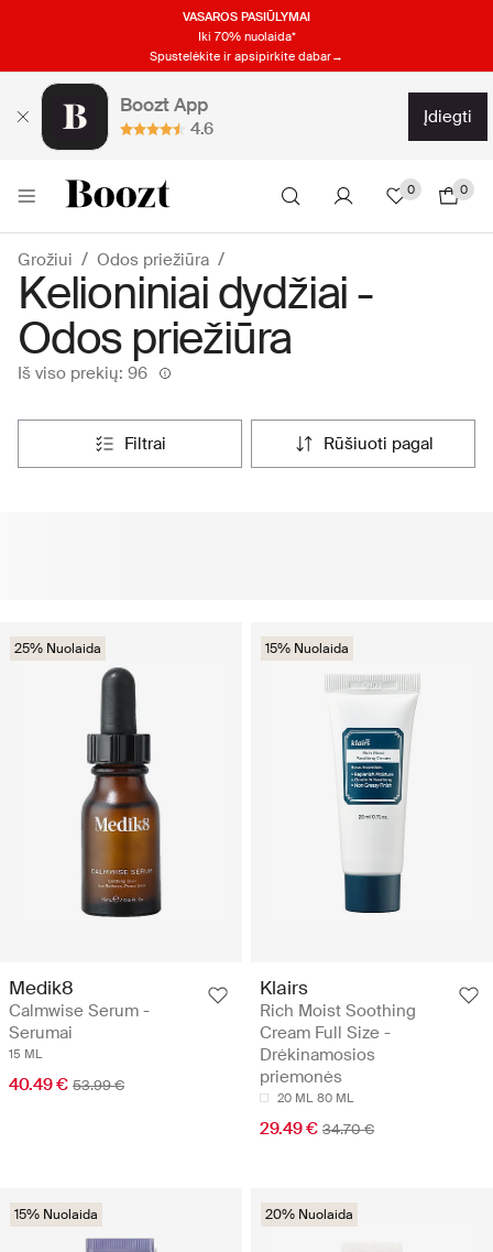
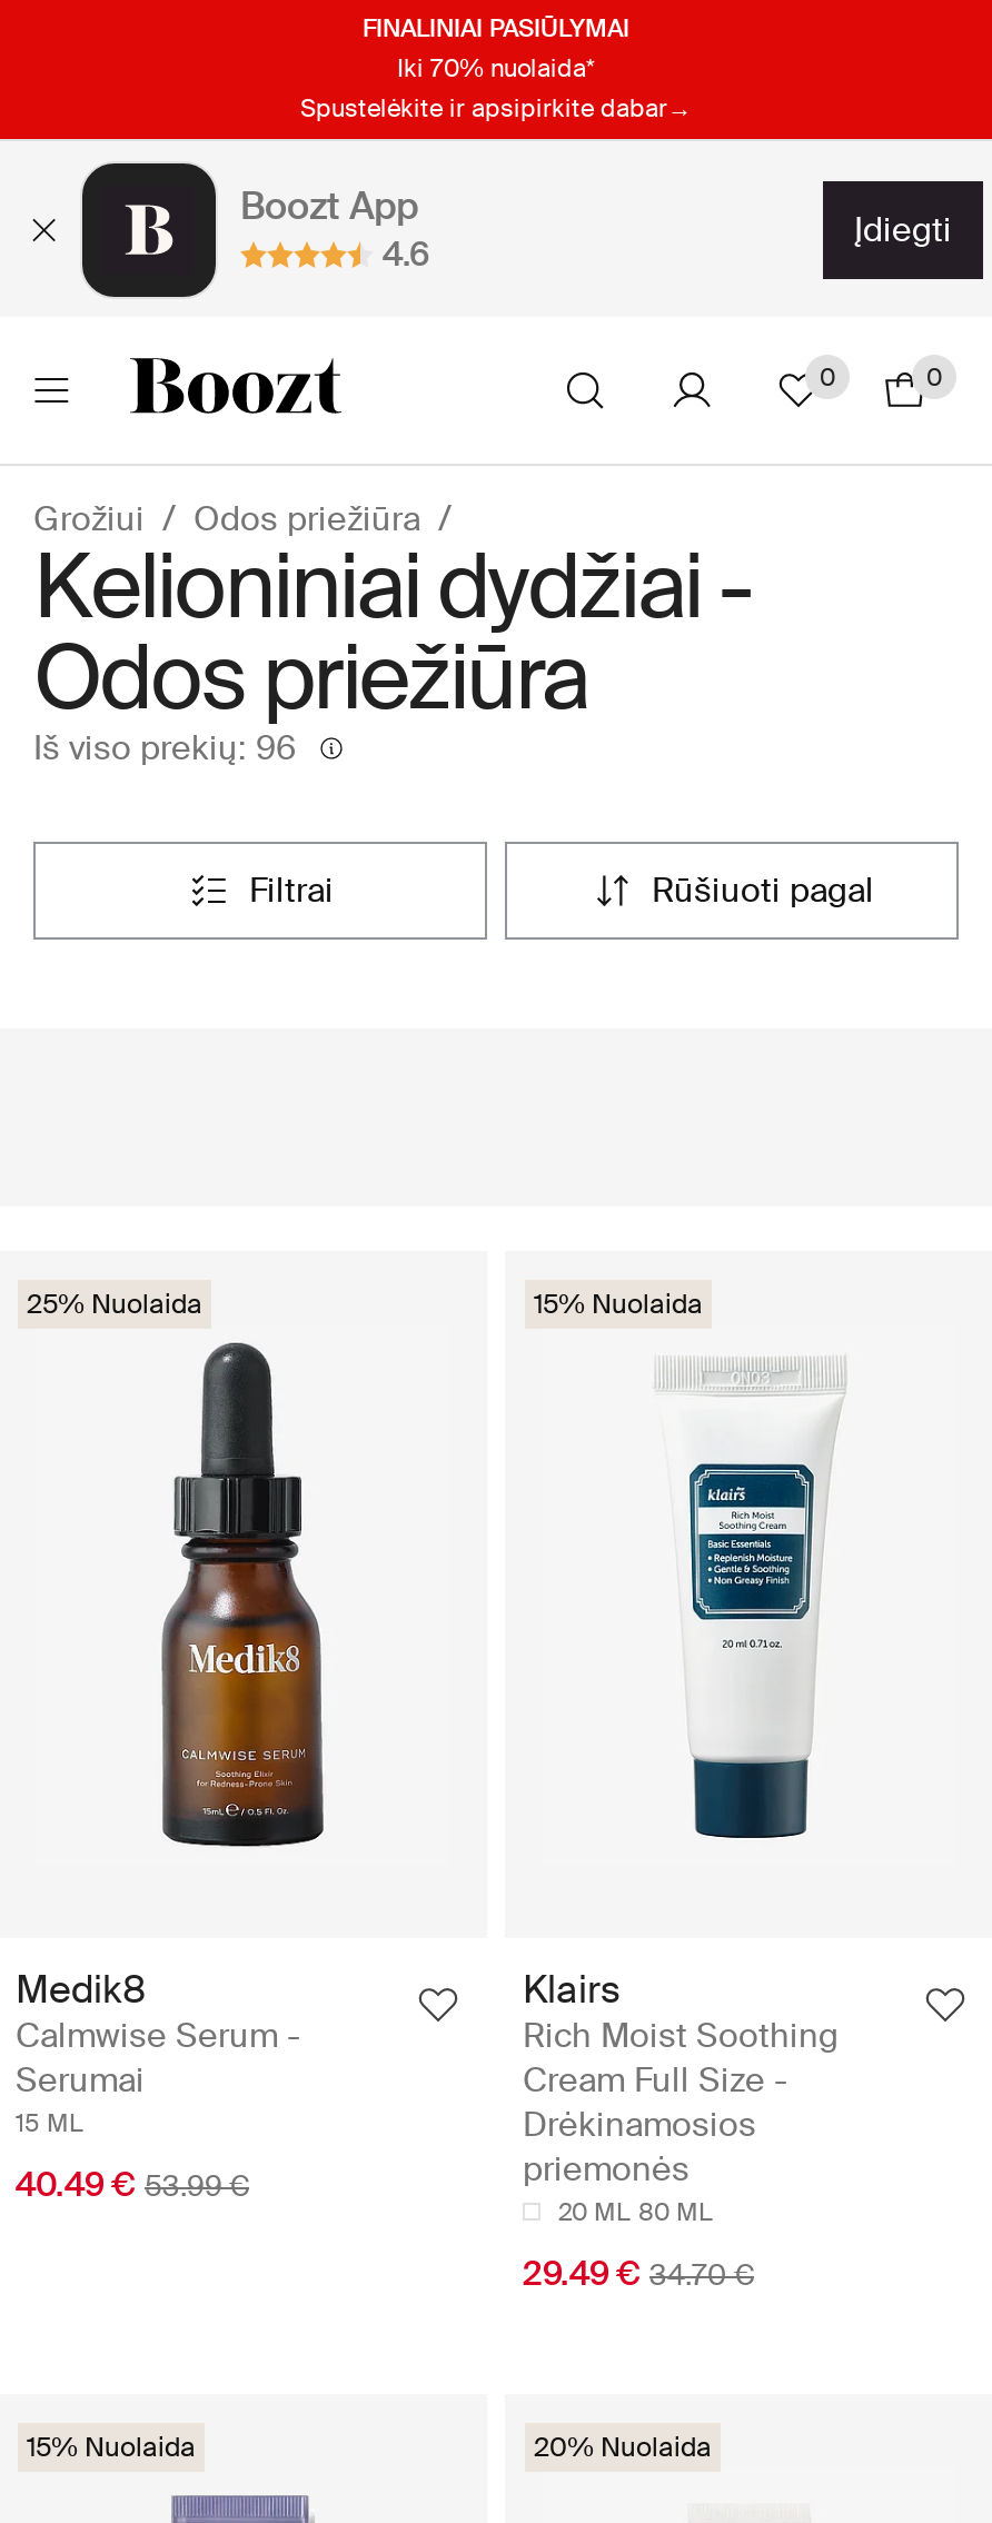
[183,8,310,24] VASAROS PASIŪLYMAI -> [363,11,629,42] FINALINIAI PASIŪLYMAI

